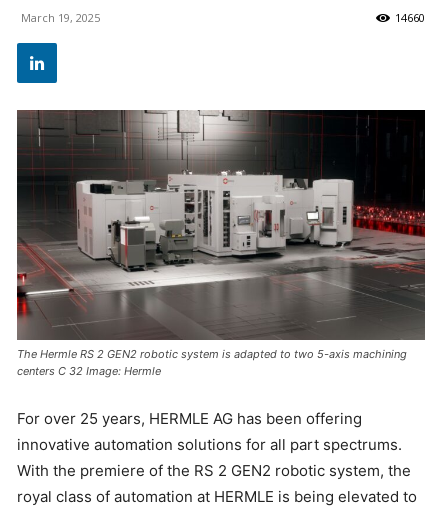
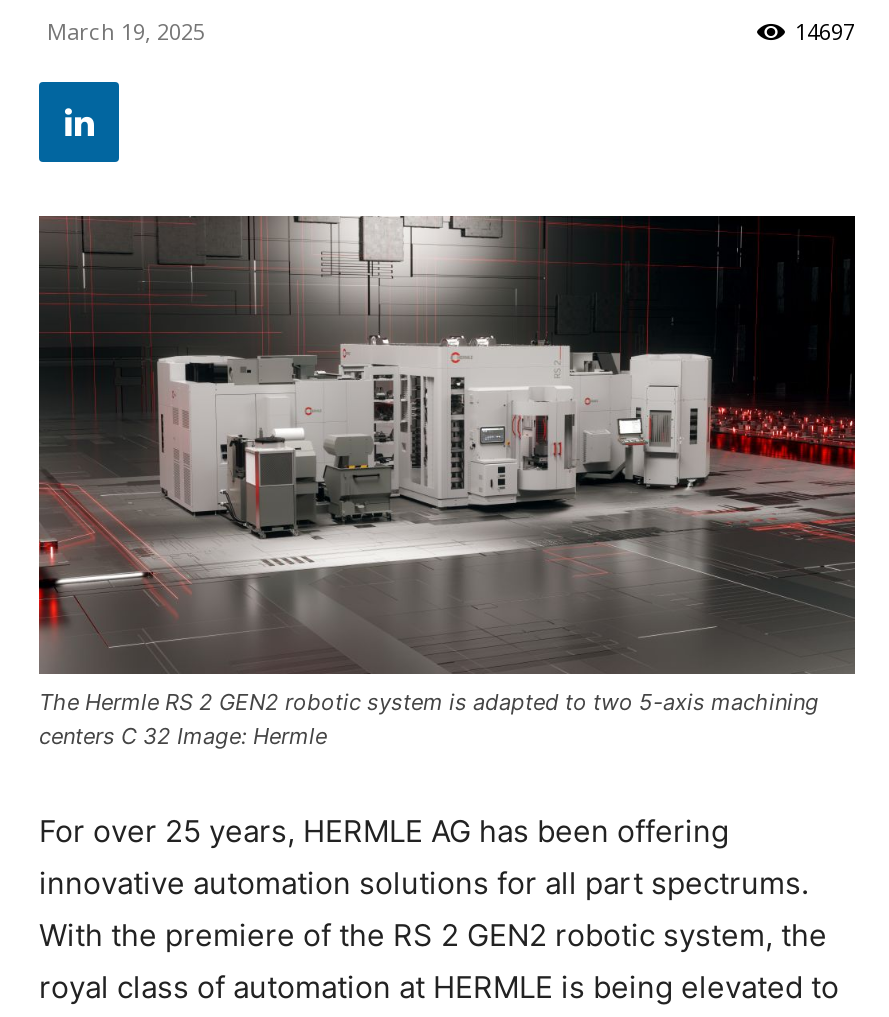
[395,10,425,25] 14660 -> [795,16,855,46] 14697

